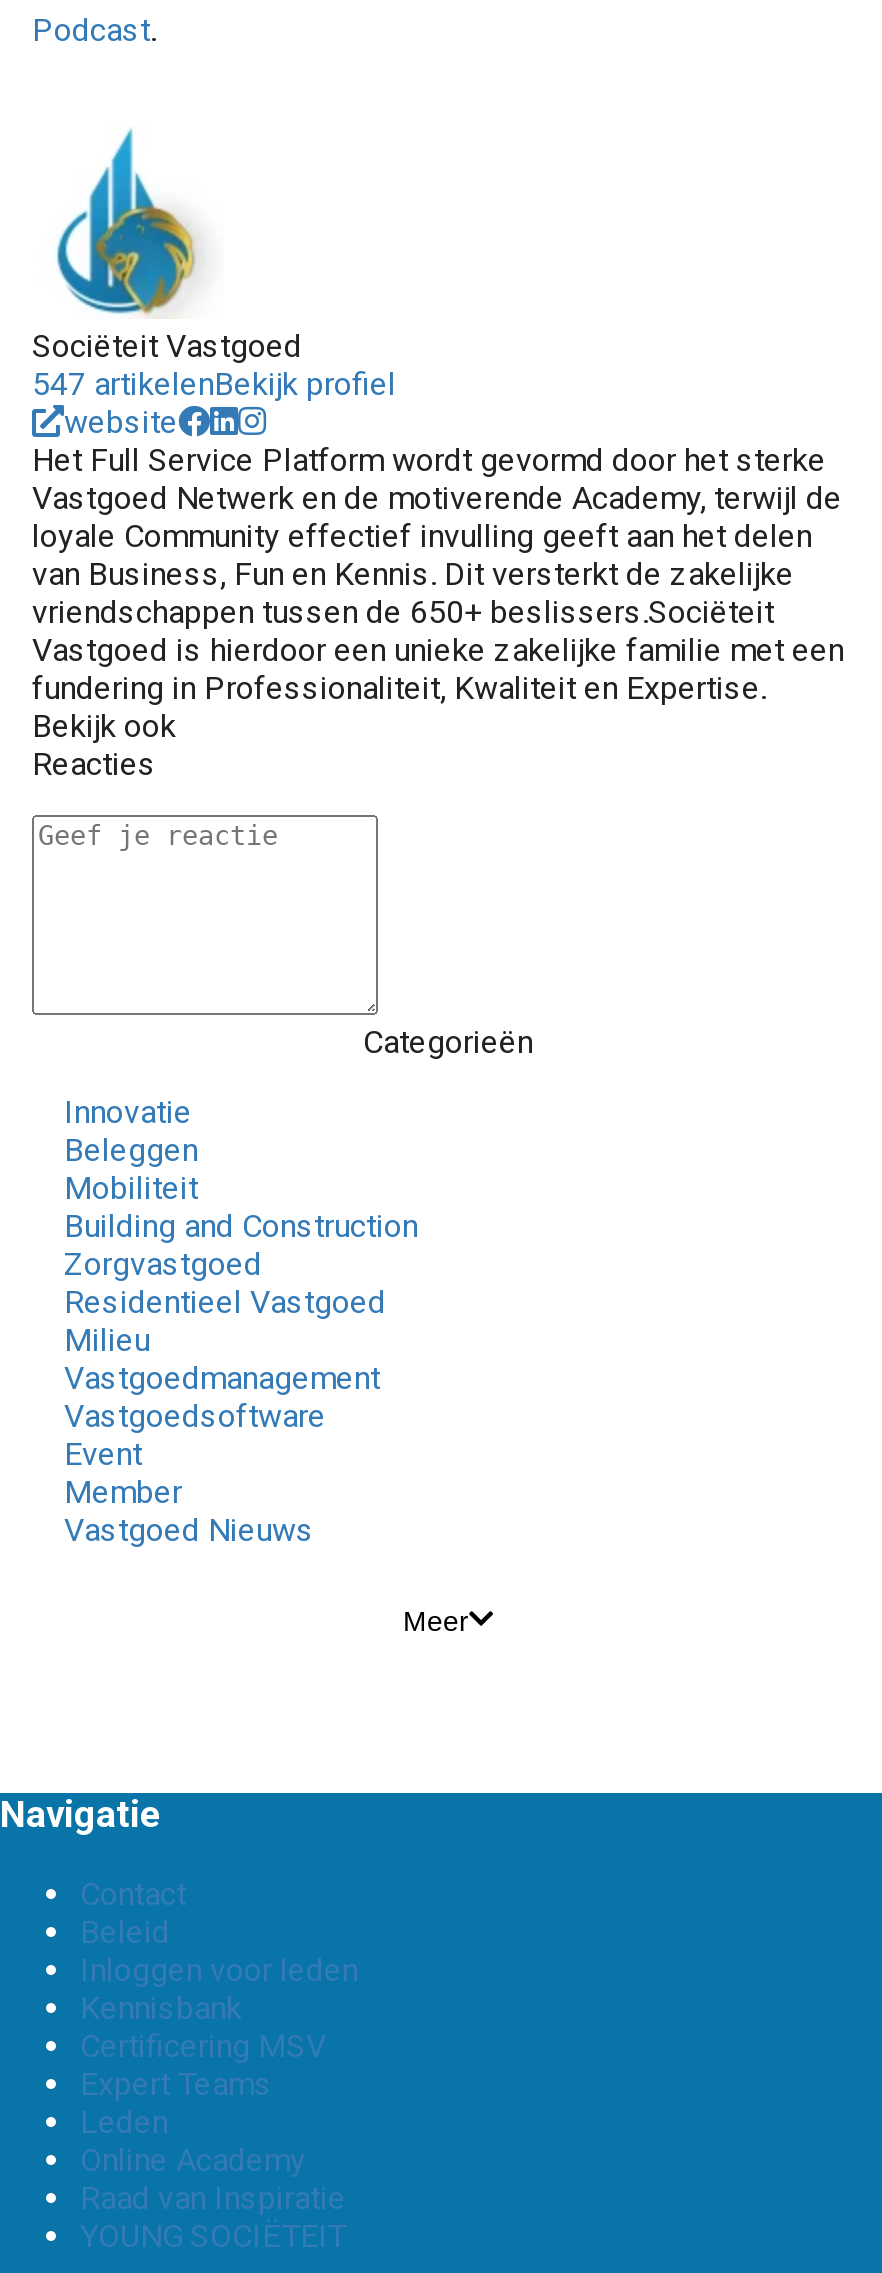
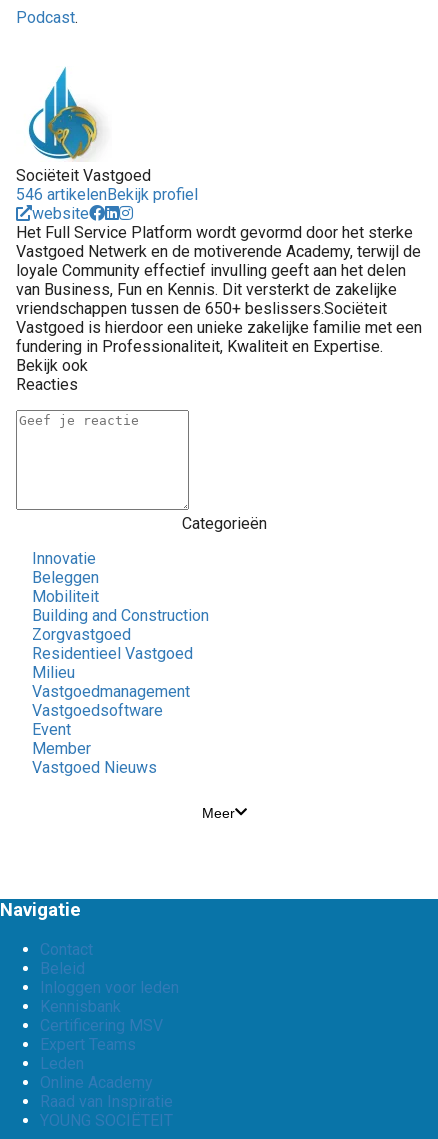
[32,364,396,402] 547 artikelenBekijk profiel -> [16,184,198,203] 546 artikelenBekijk profiel

